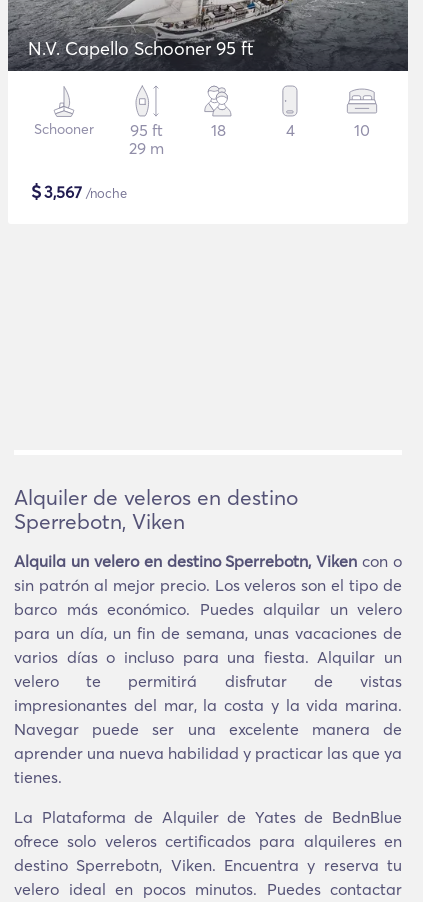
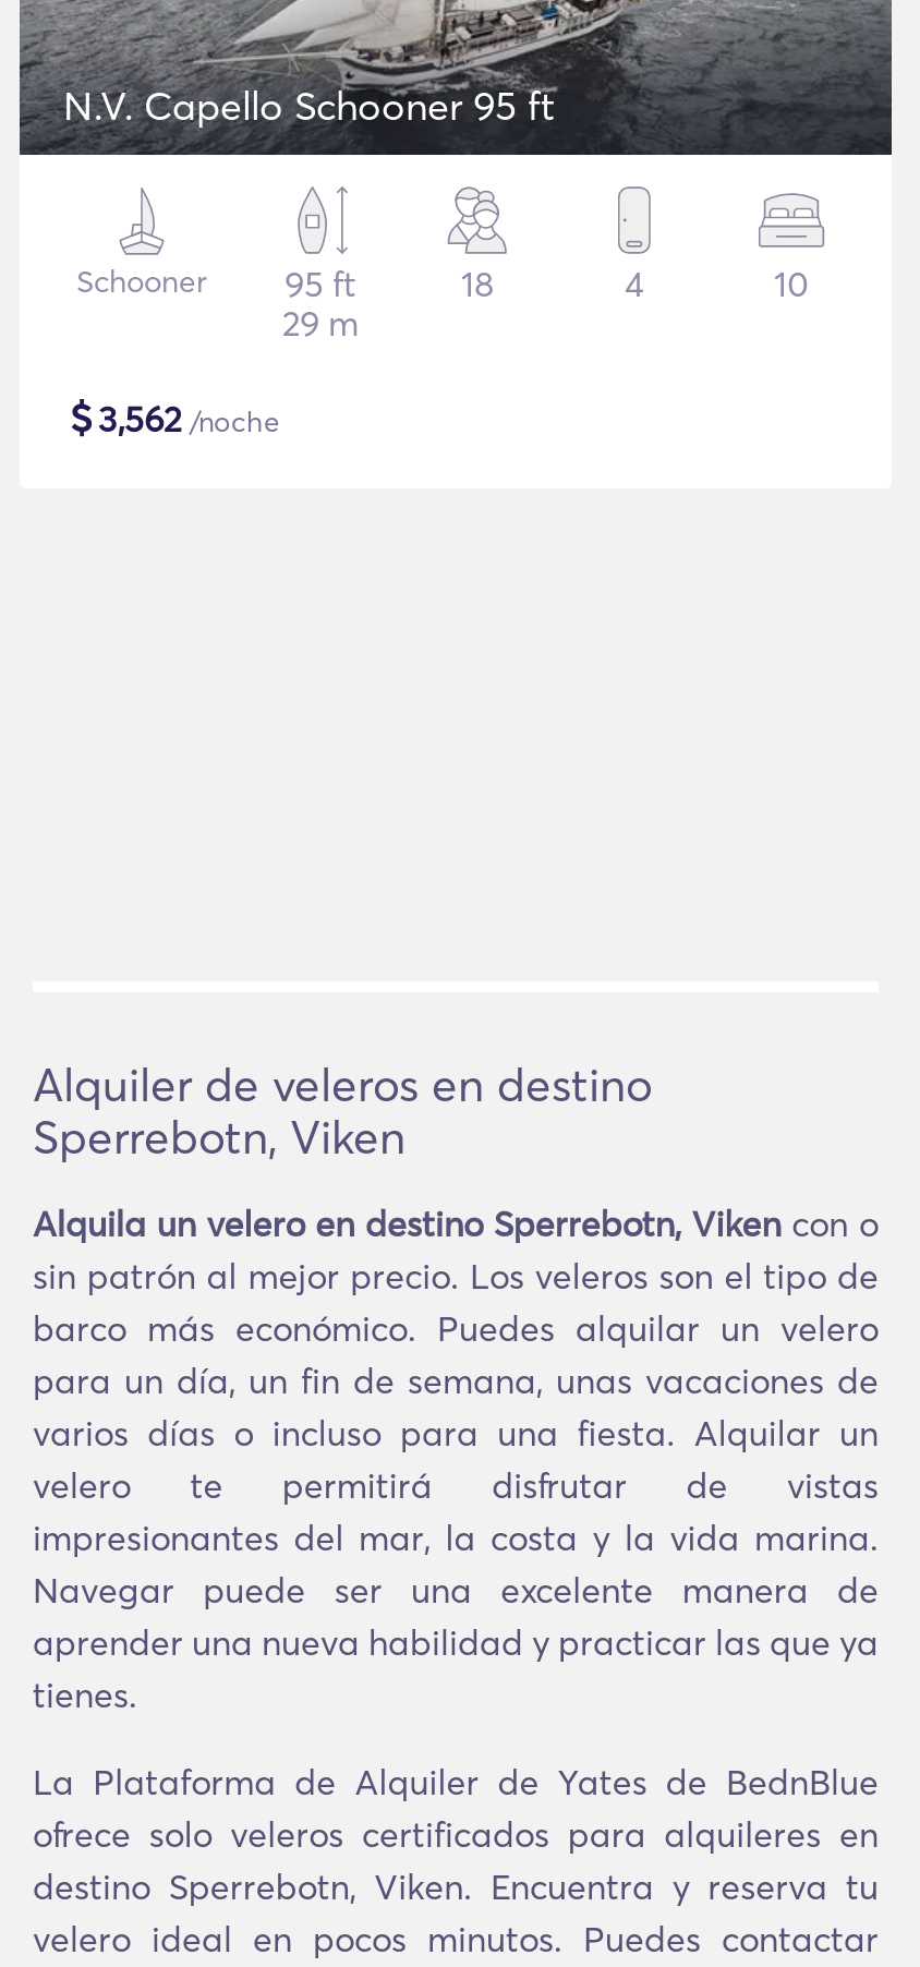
[31,180,127,203] $3,567 /noche -> [70,393,279,443] $3,562 /noche

